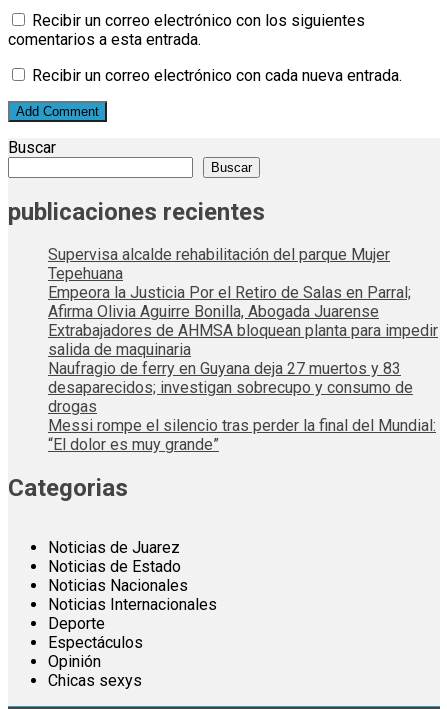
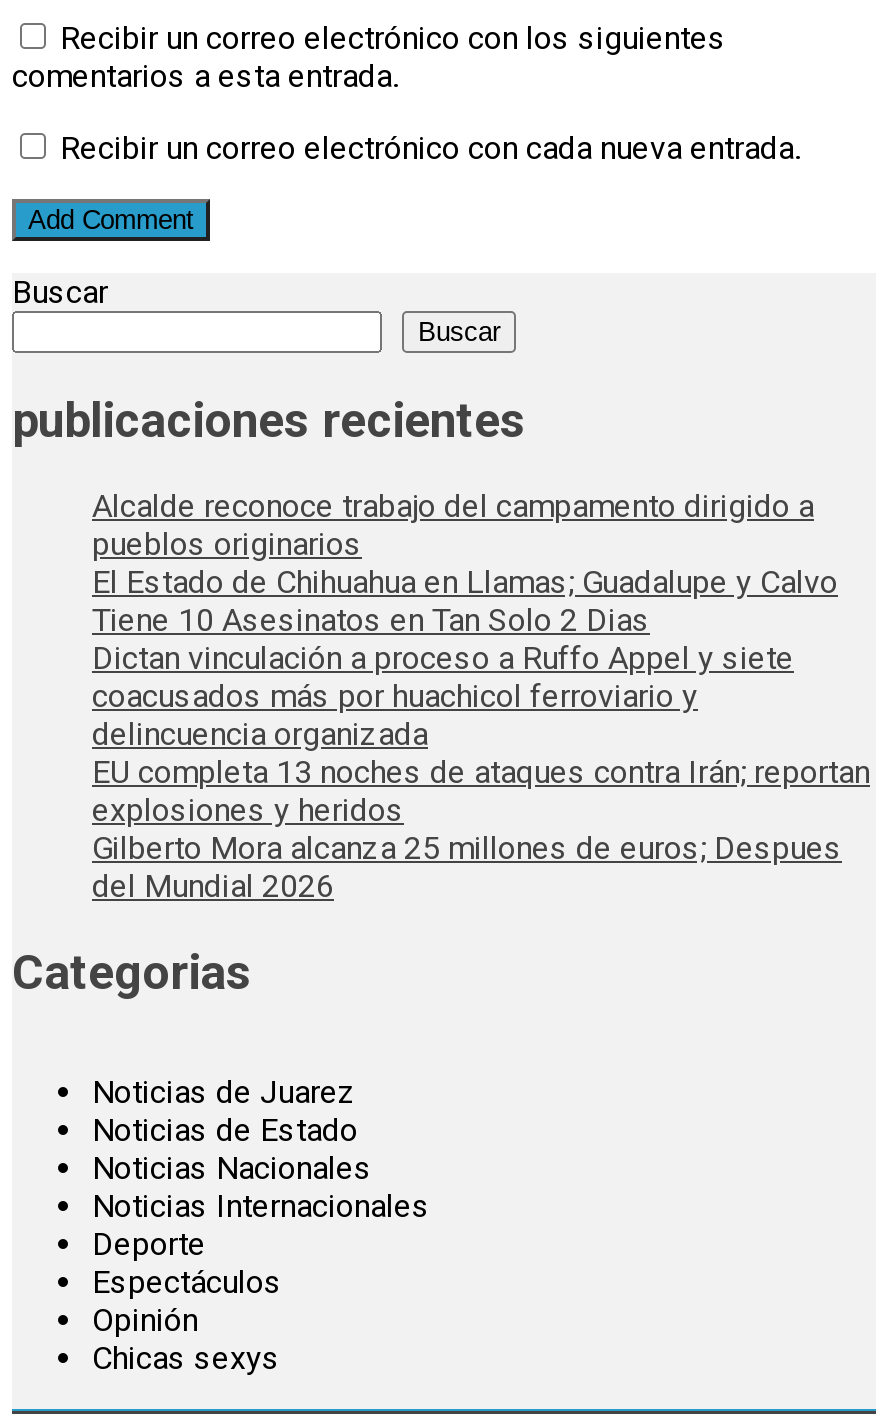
[48,245,438,454] Supervisa alcalde rehabilitación del parque Mujer | Tepehuana | Empeora la Justicia Por el Retiro de Salas en Parral; | Afirma Olivia Aguirre Bonilla, Abogada Juarense | Extrabajadores de AHMSA bloquean planta para impedir | salida de maquinaria | Naufragio de ferry en Guyana deja 27 muertos y 83 | desaparecidos; investigan sobrecupo y consumo de | drogas | Messi rompe el silencio tras perder la final del Mundial: | “El dolor es muy grande” -> [92,488,870,906] Alcalde reconoce trabajo del campamento dirigido a | pueblos originarios | El Estado de Chihuahua en Llamas; Guadalupe y Calvo | Tiene 10 Asesinatos en Tan Solo 2 Dias | Dictan vinculación a proceso a Ruffo Appel y siete | coacusados más por huachicol ferroviario y | delincuencia organizada | EU completa 13 noches de ataques contra Irán; reportan | explosiones y heridos | Gilberto Mora alcanza 25 millones de euros; Despues | del Mundial 2026

